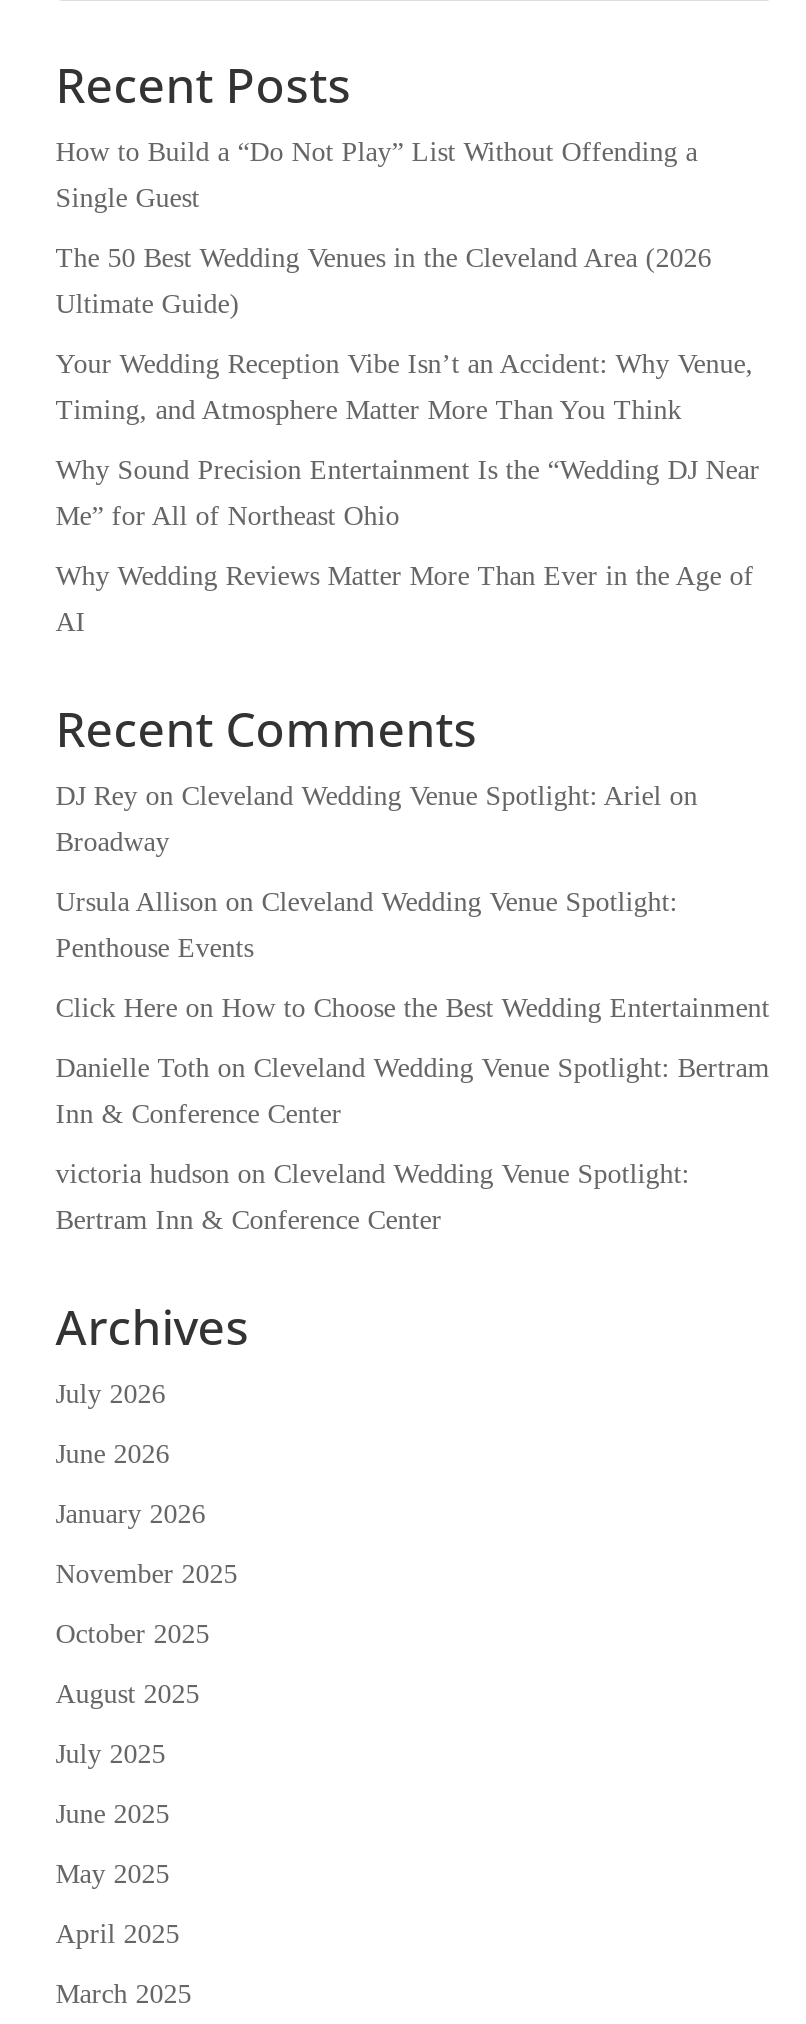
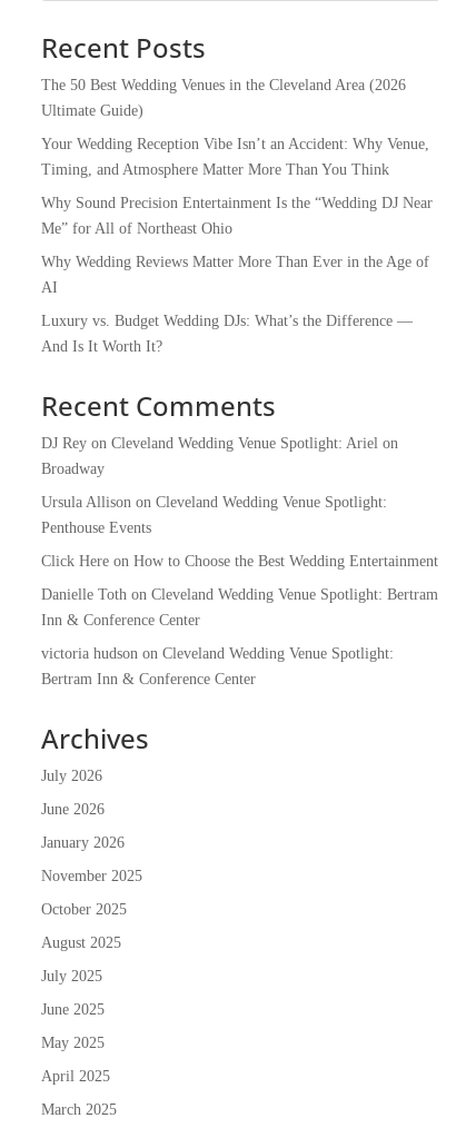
[56,138,698,214] How to Build a “Do Not Play” List Without Offending a | Single Guest -> none
moved [56,244,760,638] -> [41,77,432,296]: The 50 Best Wedding Venues in the Cleveland Area (2026 | Ultimate Guide) | Your Wedding Reception Vibe Isn’t an Accident: Why Venue, | Timing, and Atmosphere Matter More Than You Think | Why Sound Precision Entertainment Is the “Wedding DJ Near | Me” for All of Northeast Ohio | Why Wedding Reviews Matter More Than Ever in the Age of | AI
none -> [41,313,412,355] Luxury vs. Budget Wedding DJs: What’s the Difference — | And Is It Worth It?

